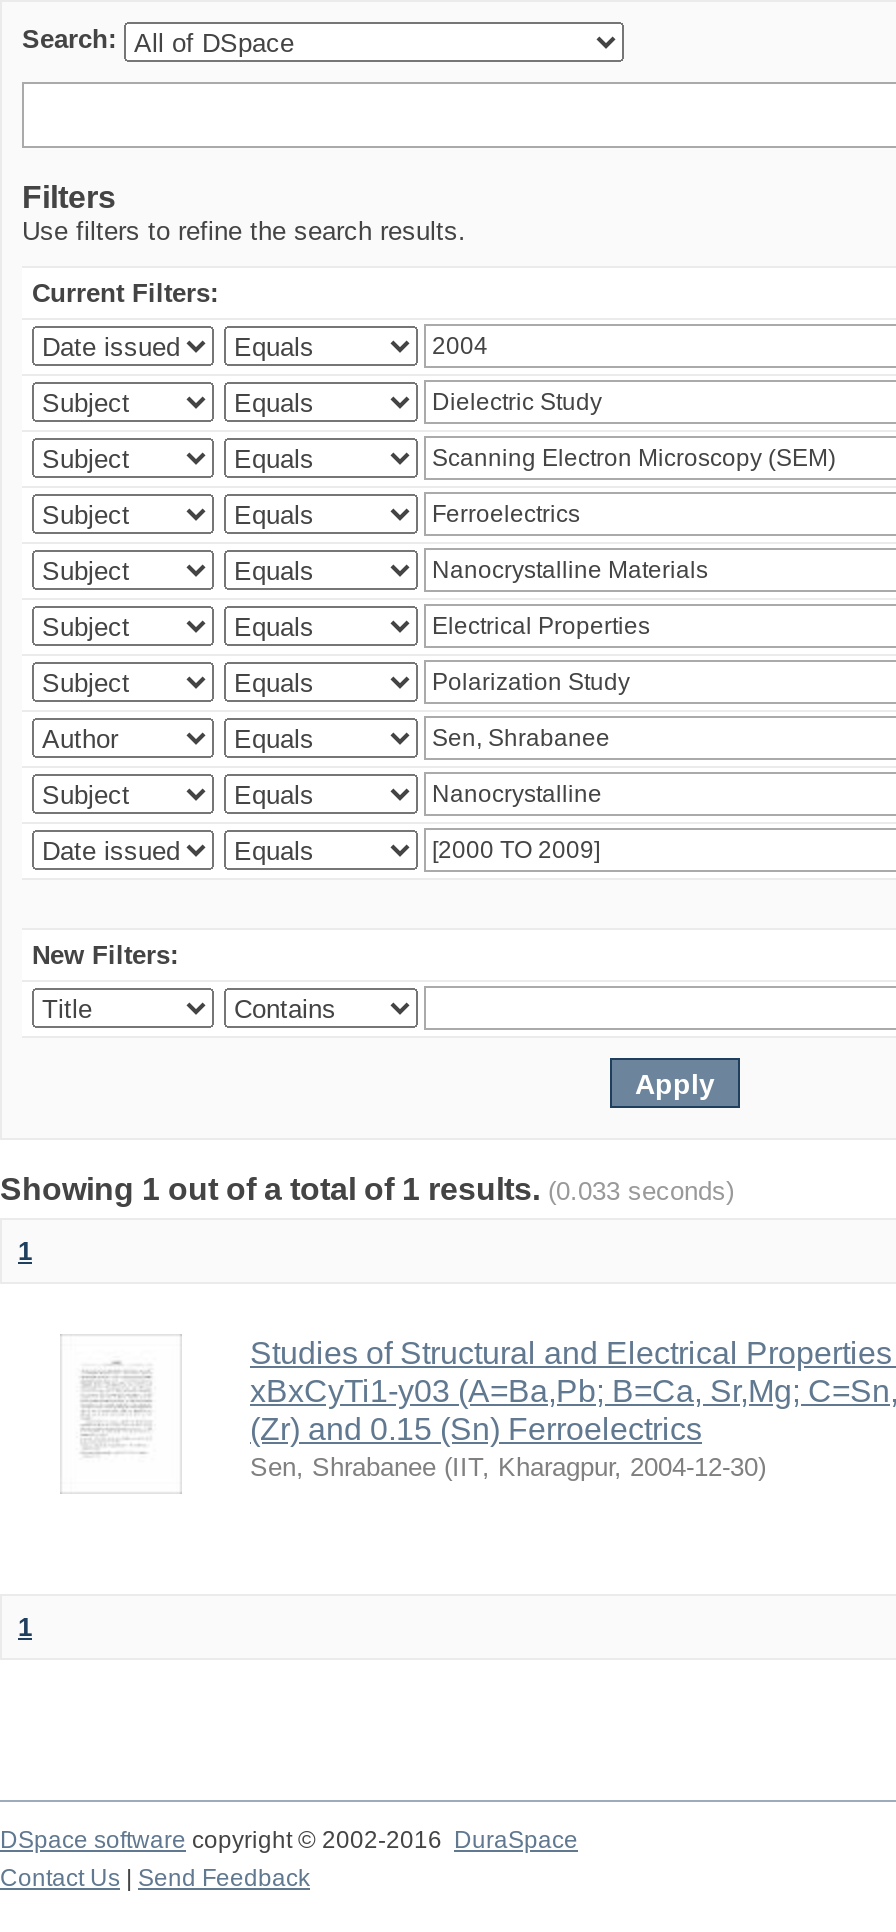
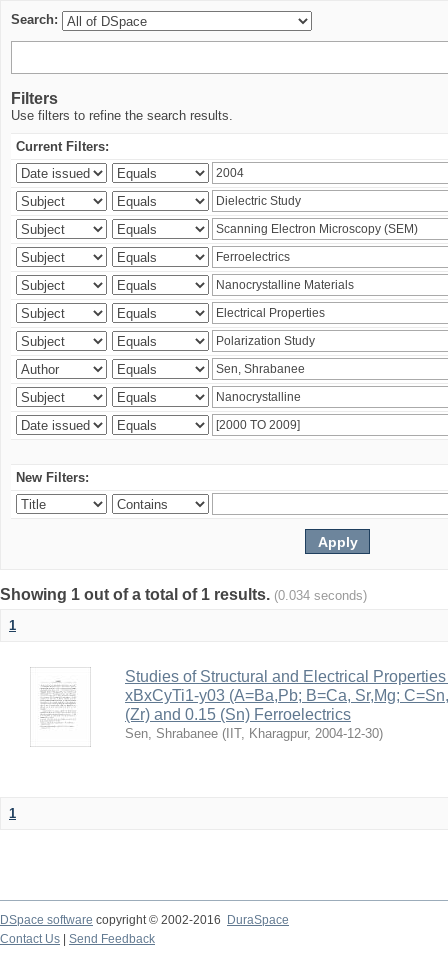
[0,1172,734,1206] Showing 1 out of a total of 1 results. (0.033 seconds) -> [0,586,367,603] Showing 1 out of a total of 1 results. (0.034 seconds)

